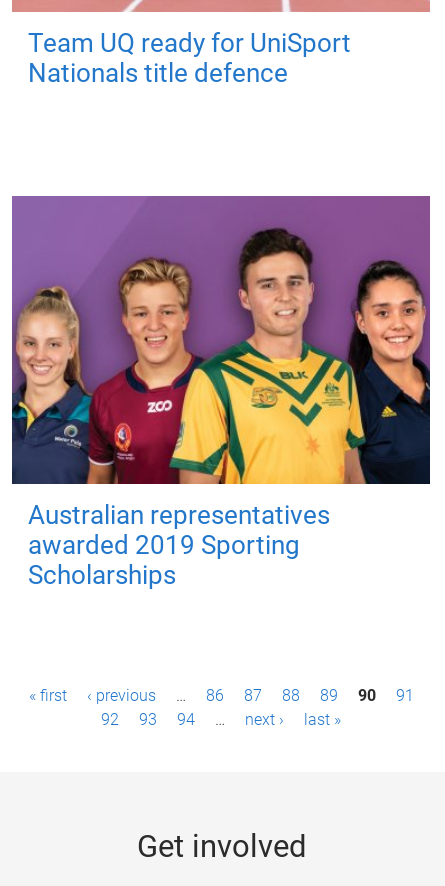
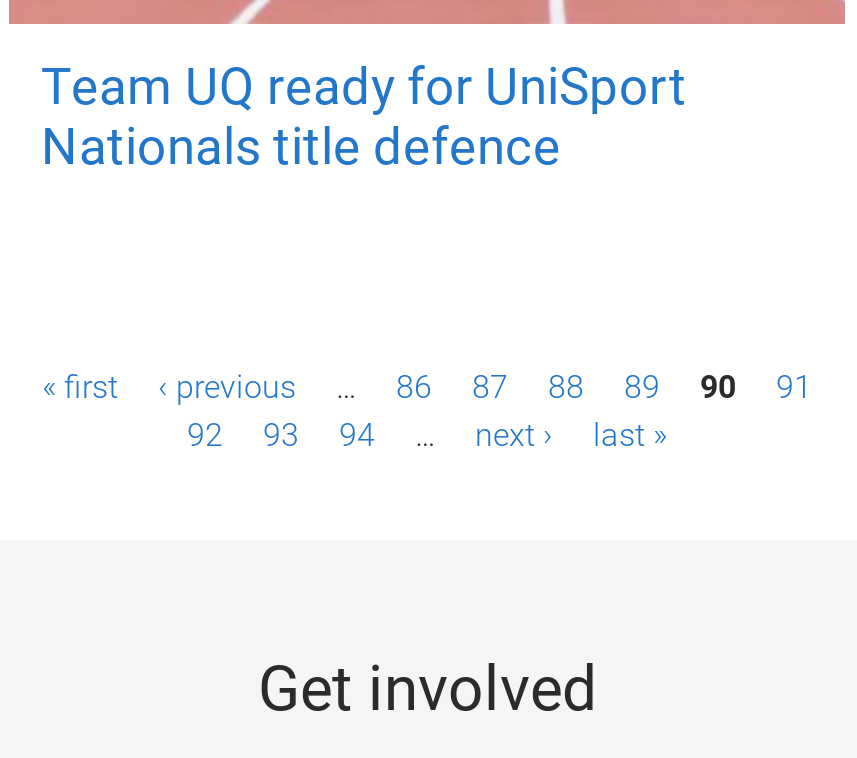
[11,195,431,590] [image] | Australian representatives | awarded 2019 Sporting | Scholarships -> none

